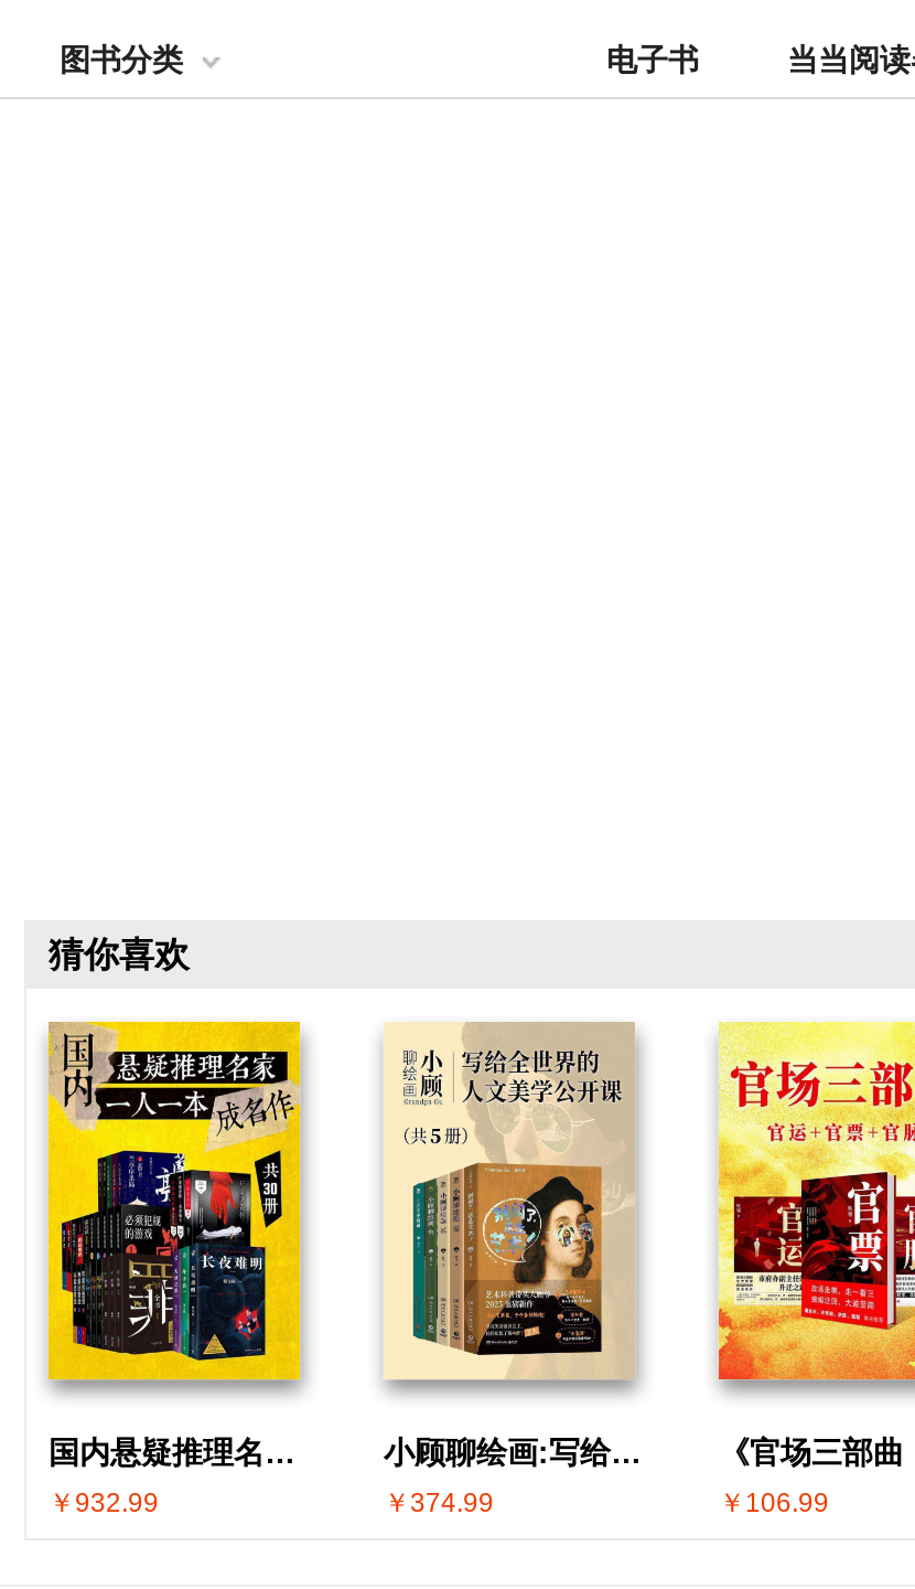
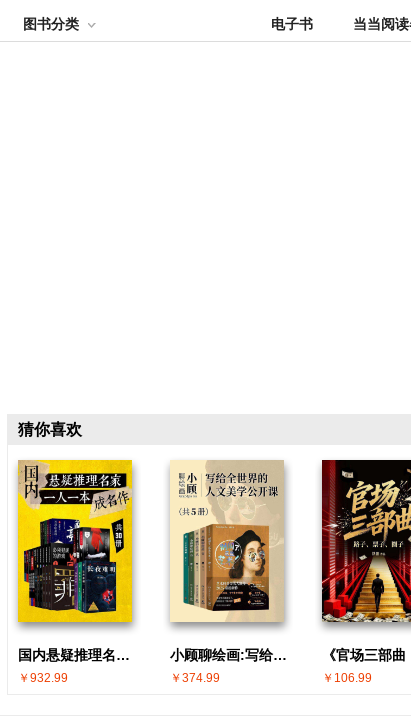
[717,1020,908,1382] [image] -> [321,459,408,623] [image]

